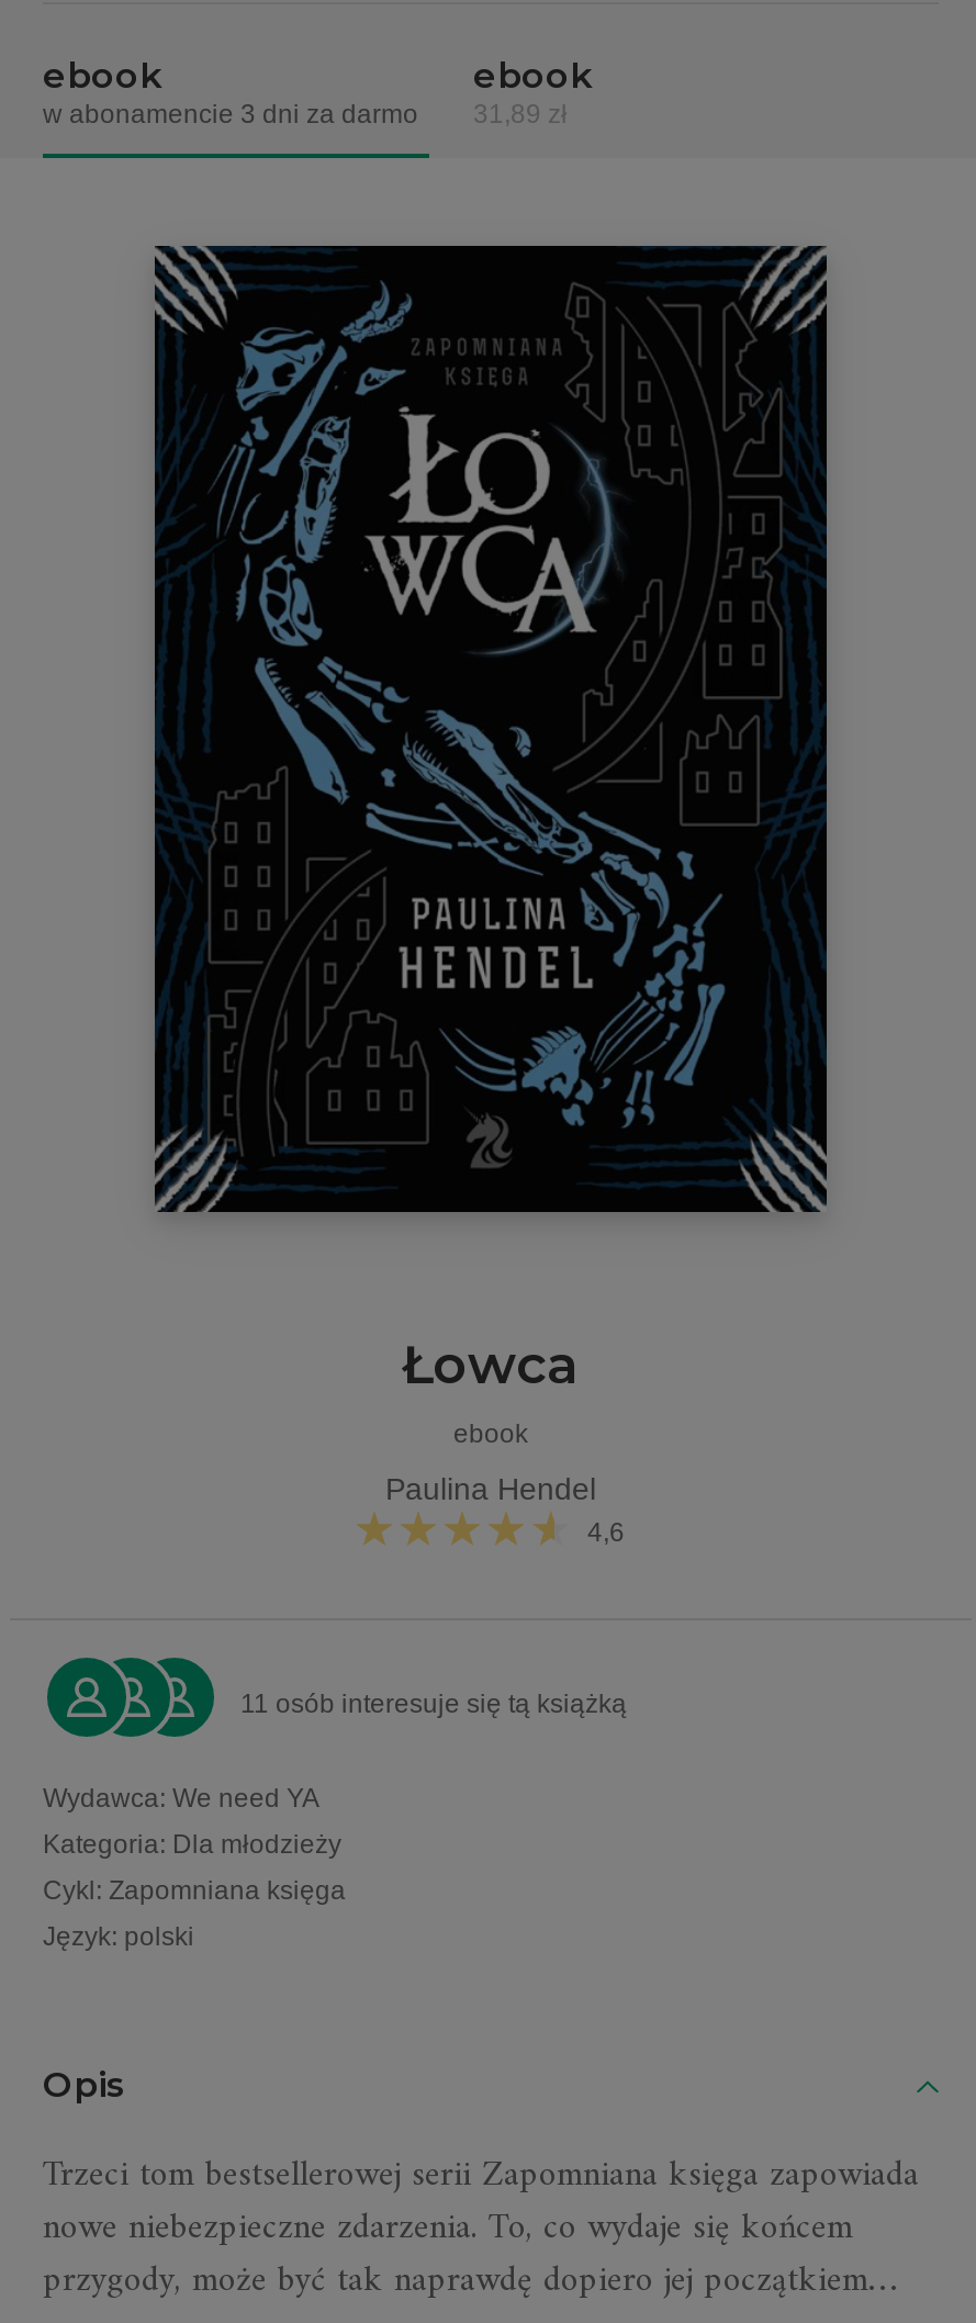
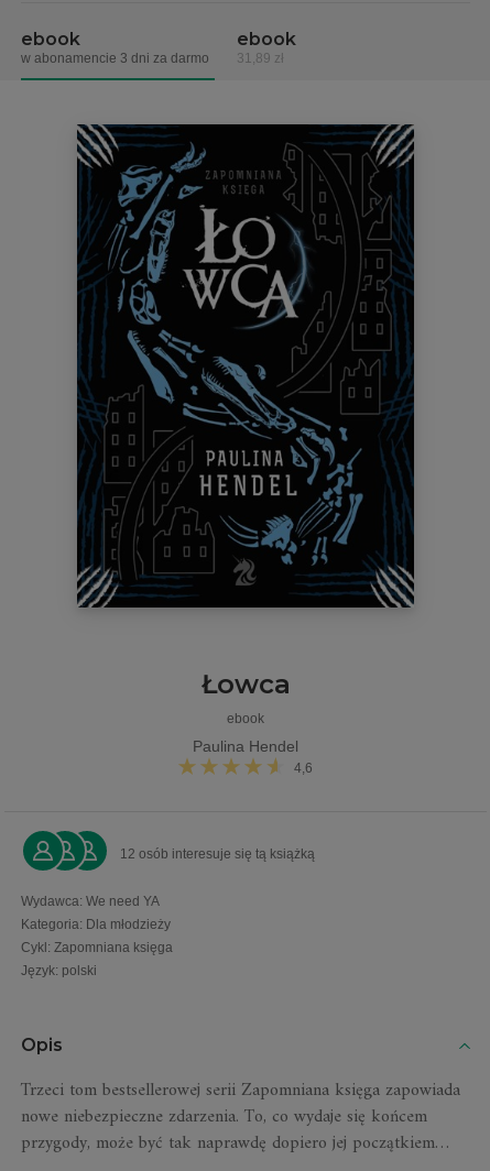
[240,1687,627,1718] 11 osób interesuje się tą książką -> [120,847,315,862] 12 osób interesuje się tą książką

